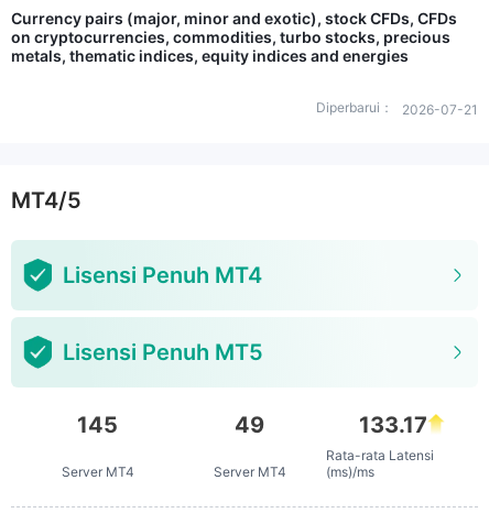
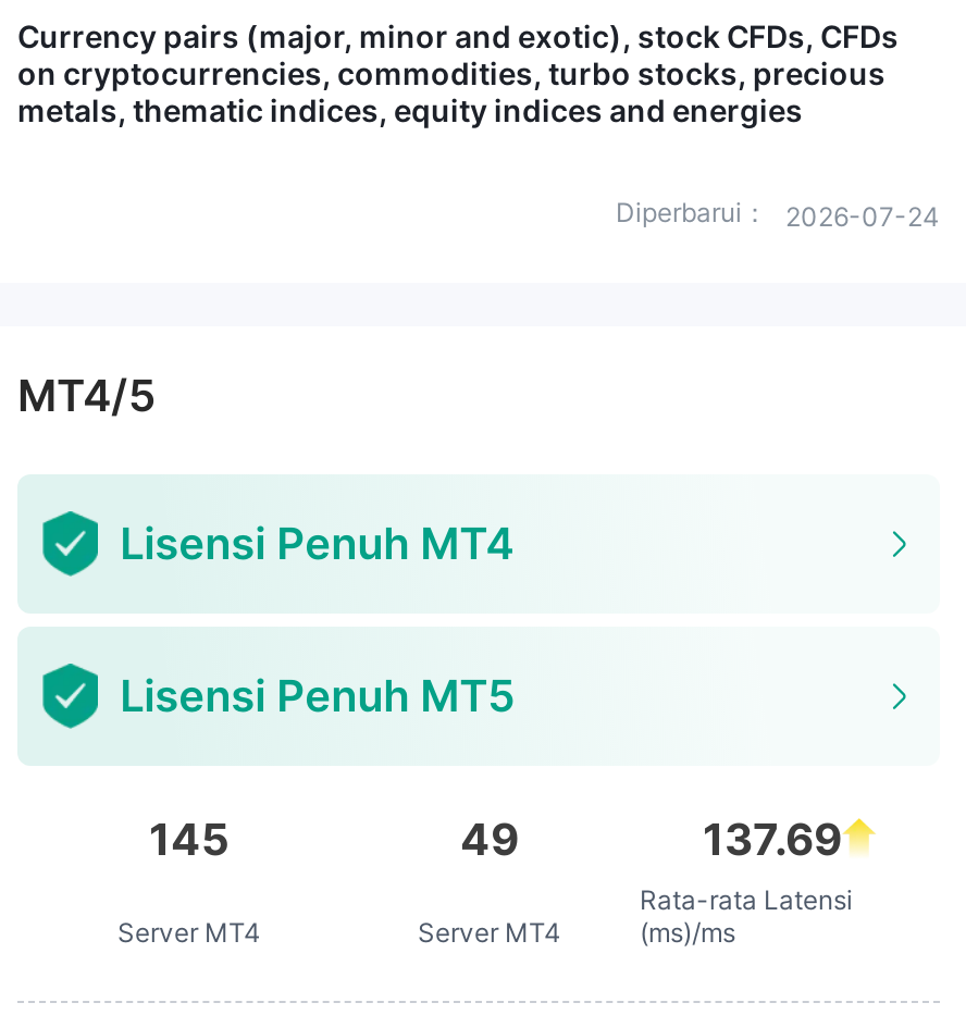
[316,99,478,118] Diperbarui： 2026-07-21 -> [616,196,940,233] Diperbarui： 2026-07-24
[359,412,427,438] 133.17 -> [703,814,842,866] 137.69

